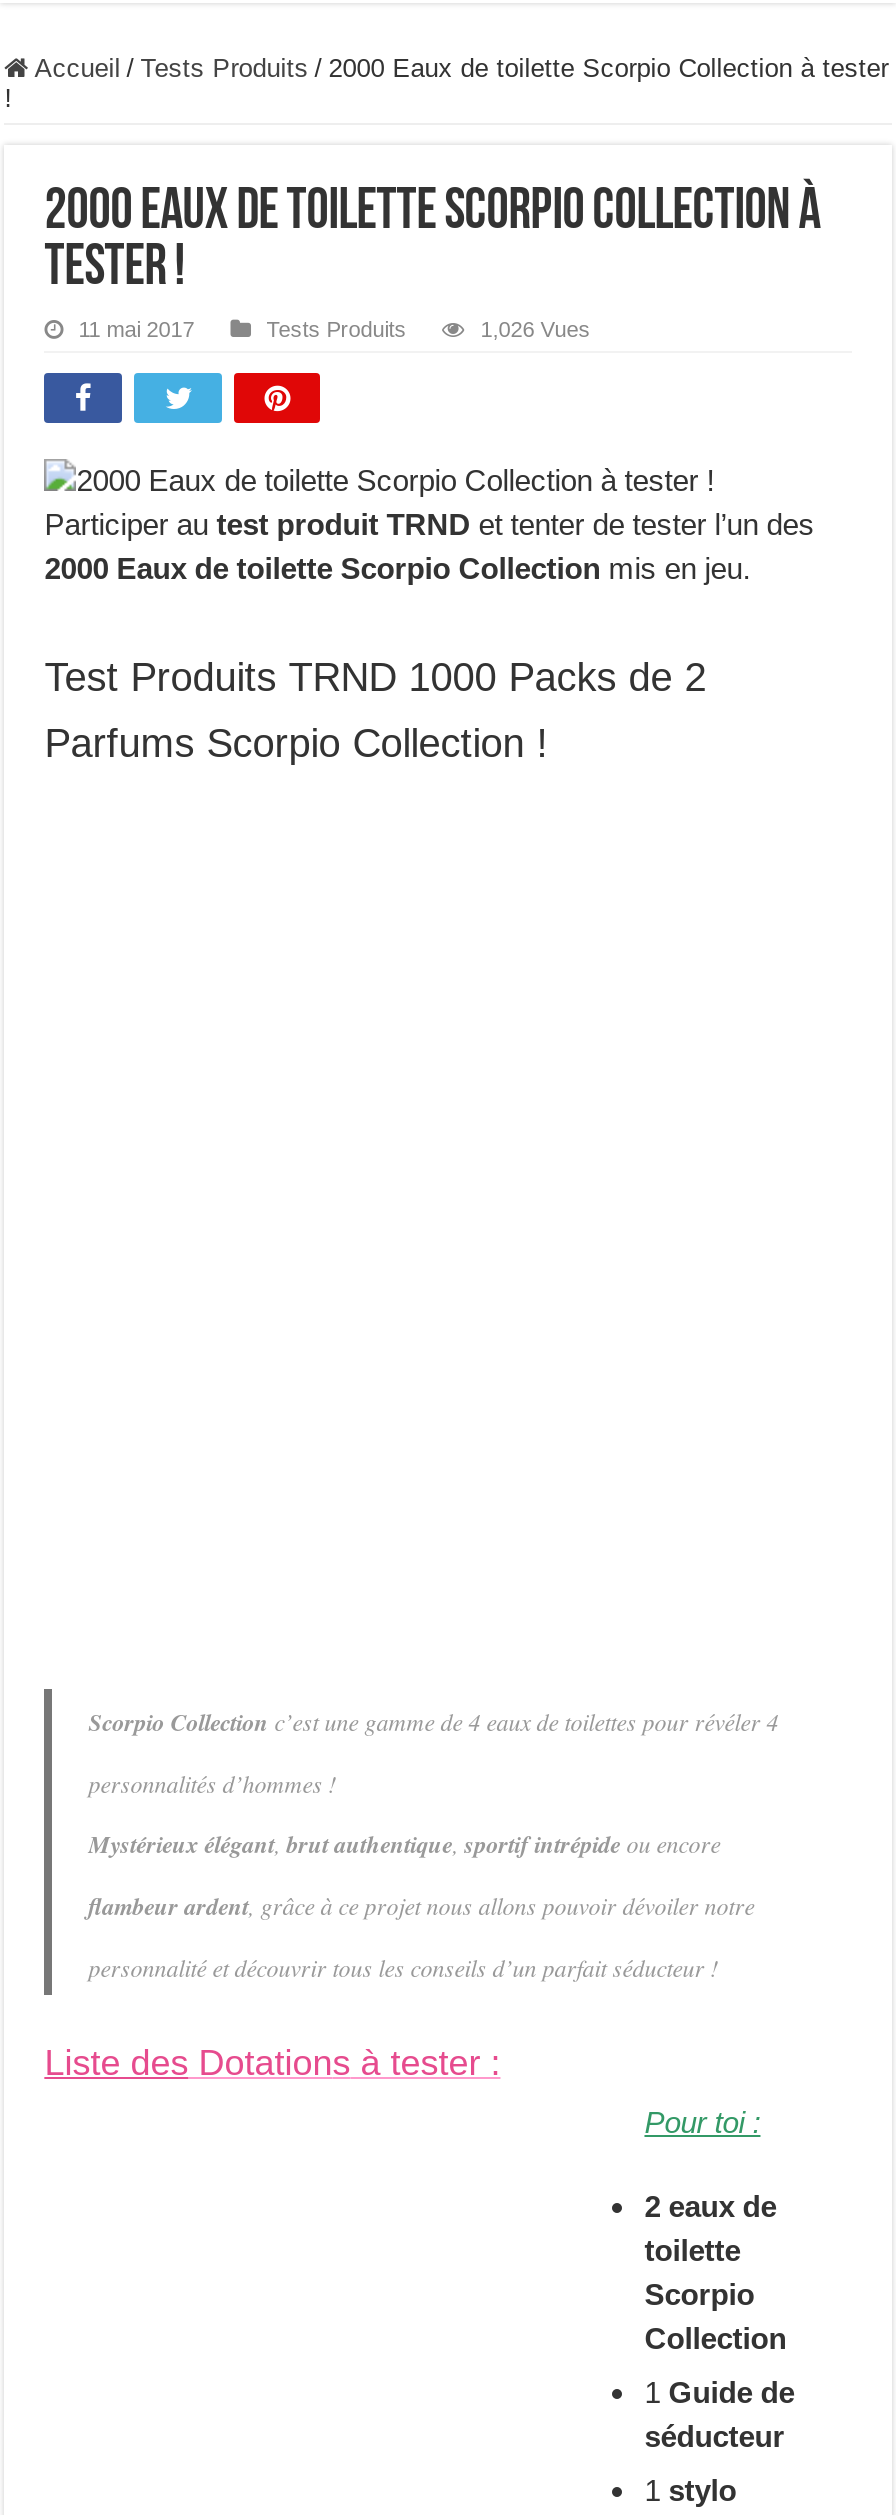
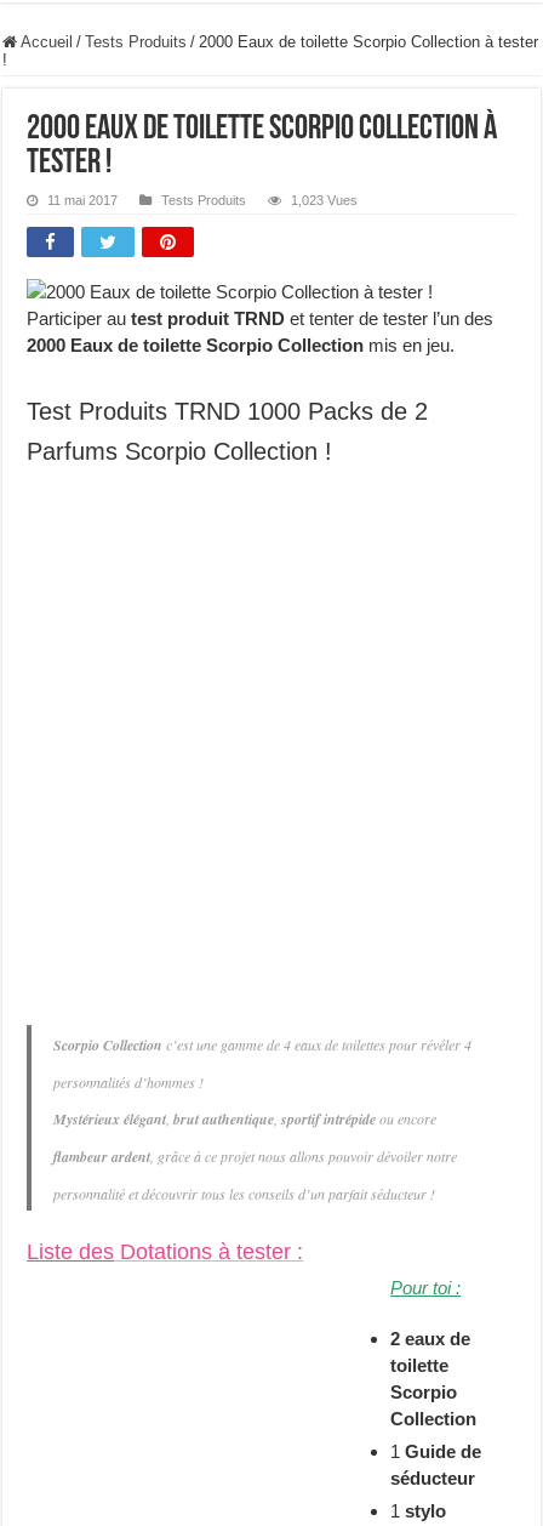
[480,317,590,341] 1,026 Vues -> [291,193,358,207] 1,023 Vues

